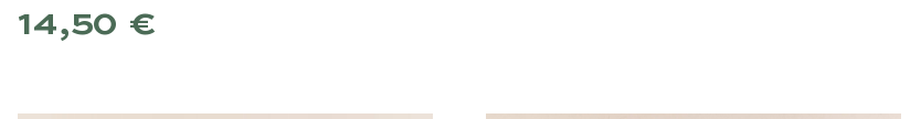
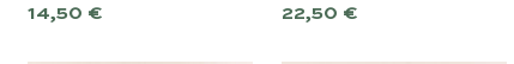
none -> [282,4,358,23] 22,50 €

